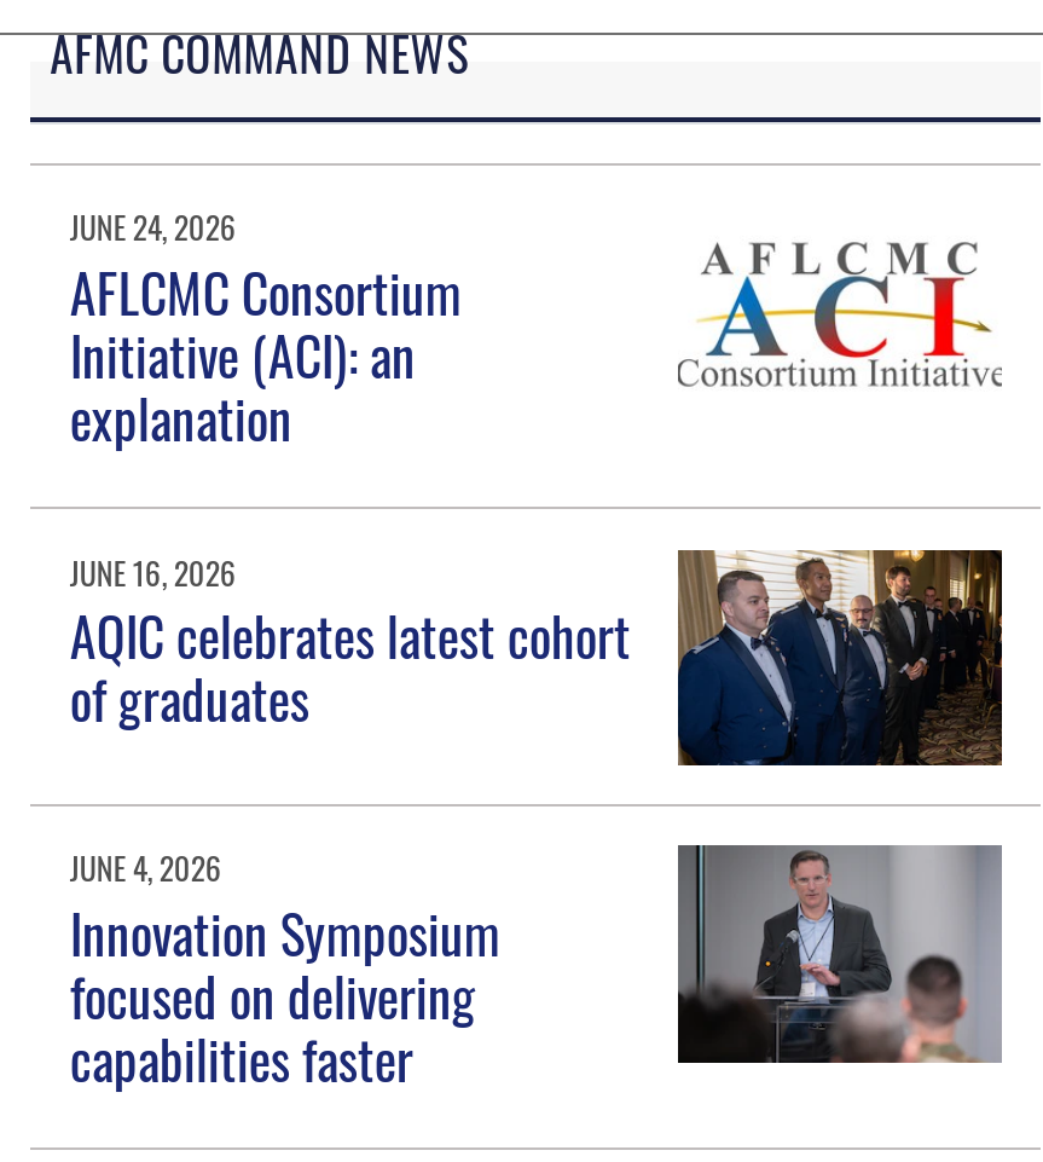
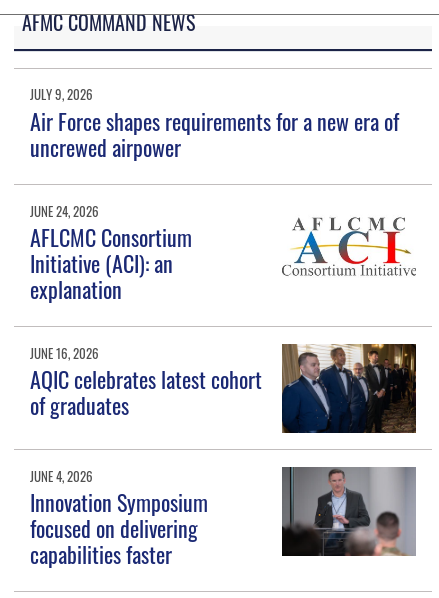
none -> [30,84,399,163] JULY 9, 2026 | Air Force shapes requirements for a new era of | uncrewed airpower

